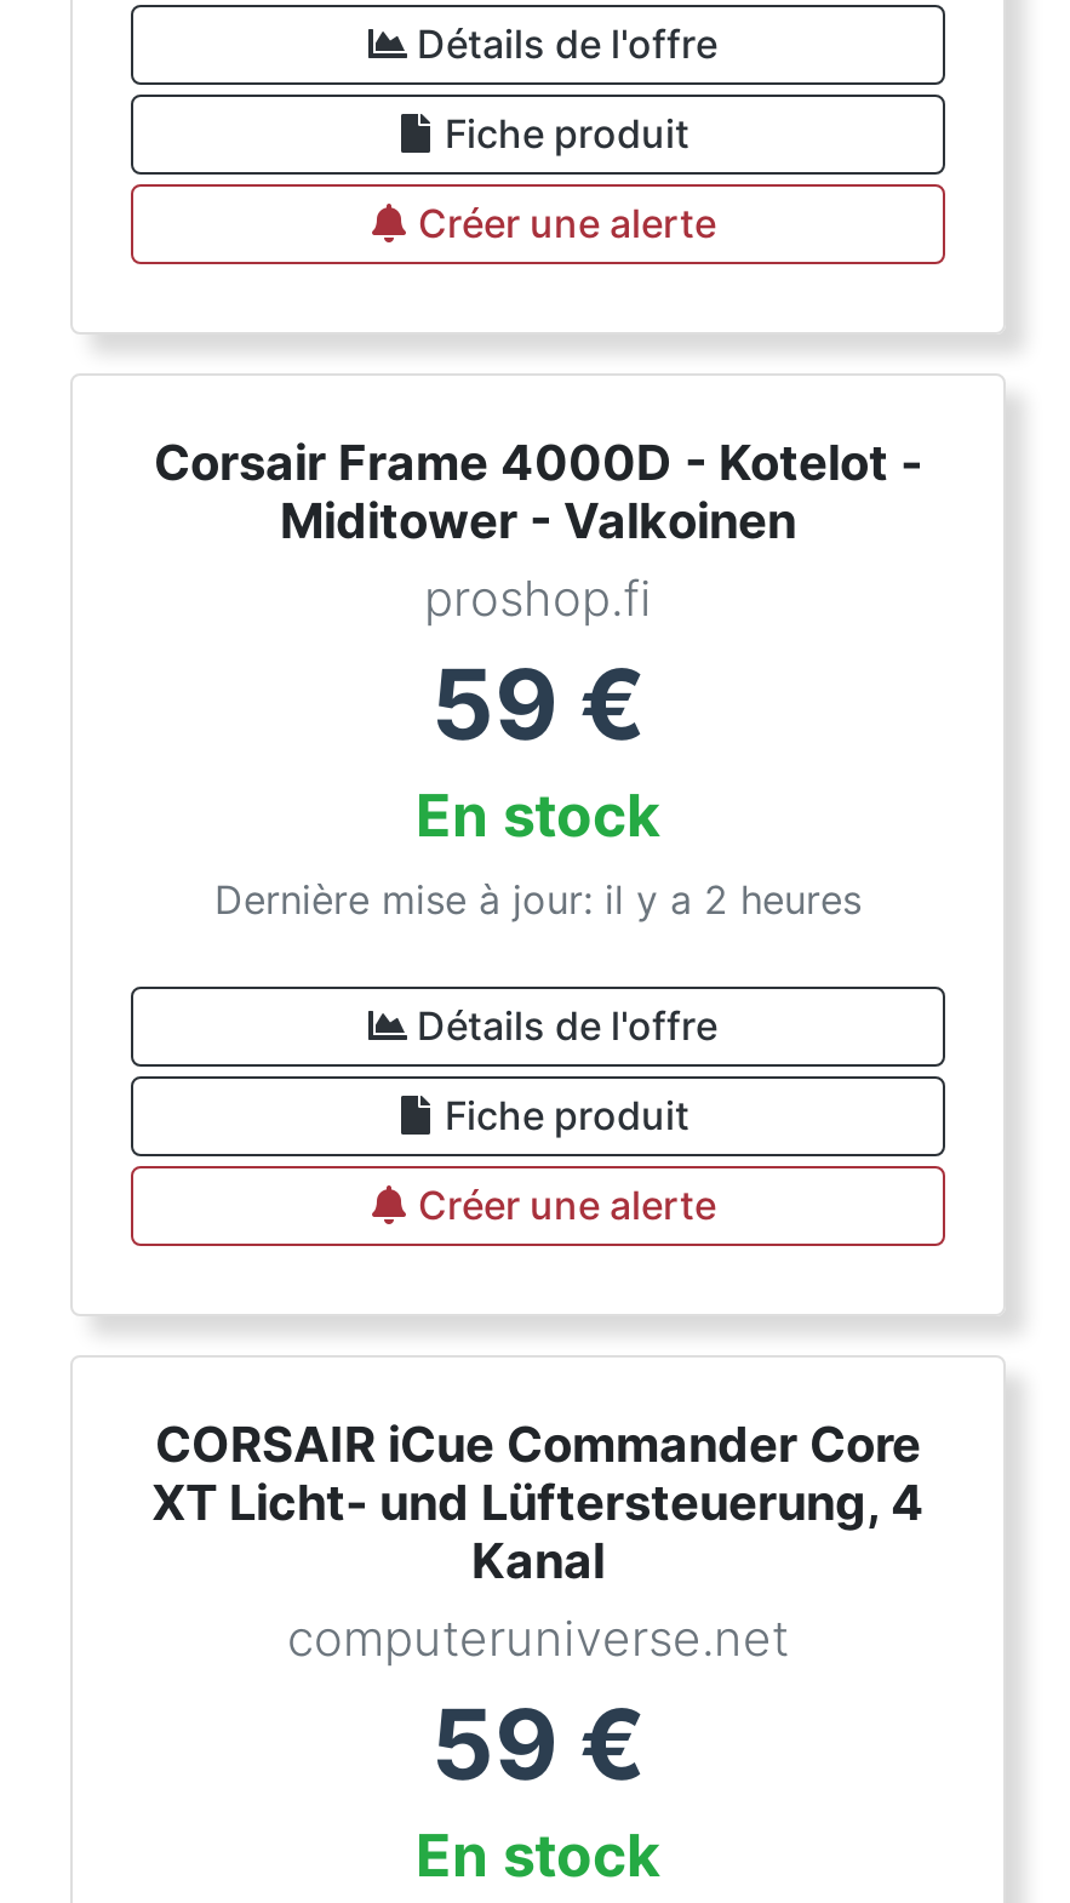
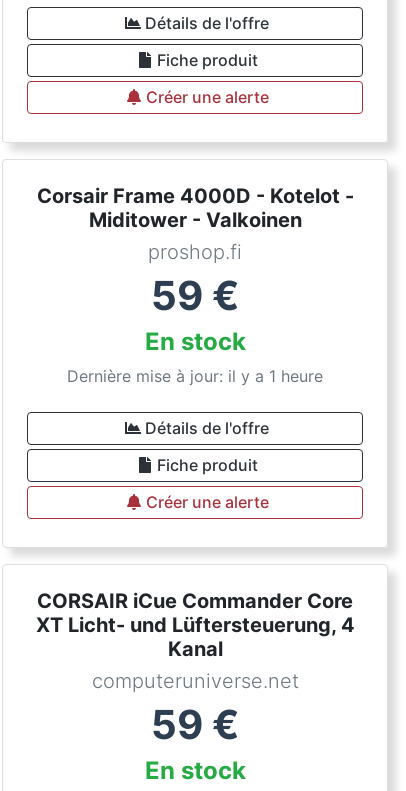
[214,876,862,924] Dernière mise à jour: il y a 2 heures -> [67,366,323,386] Dernière mise à jour: il y a 1 heure

